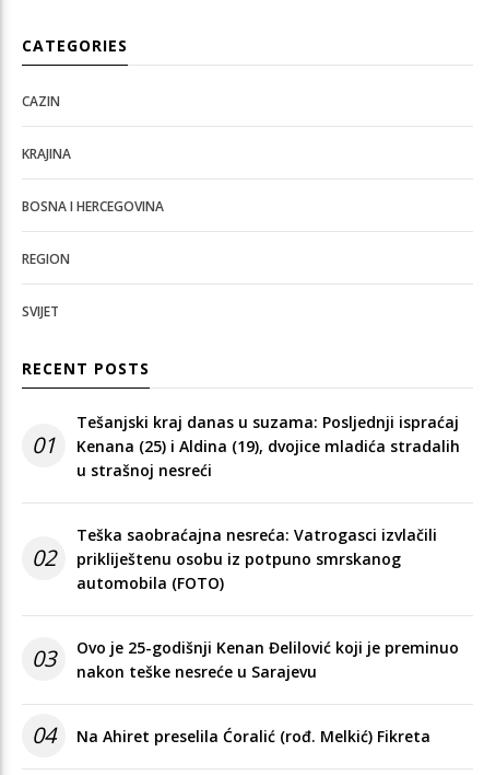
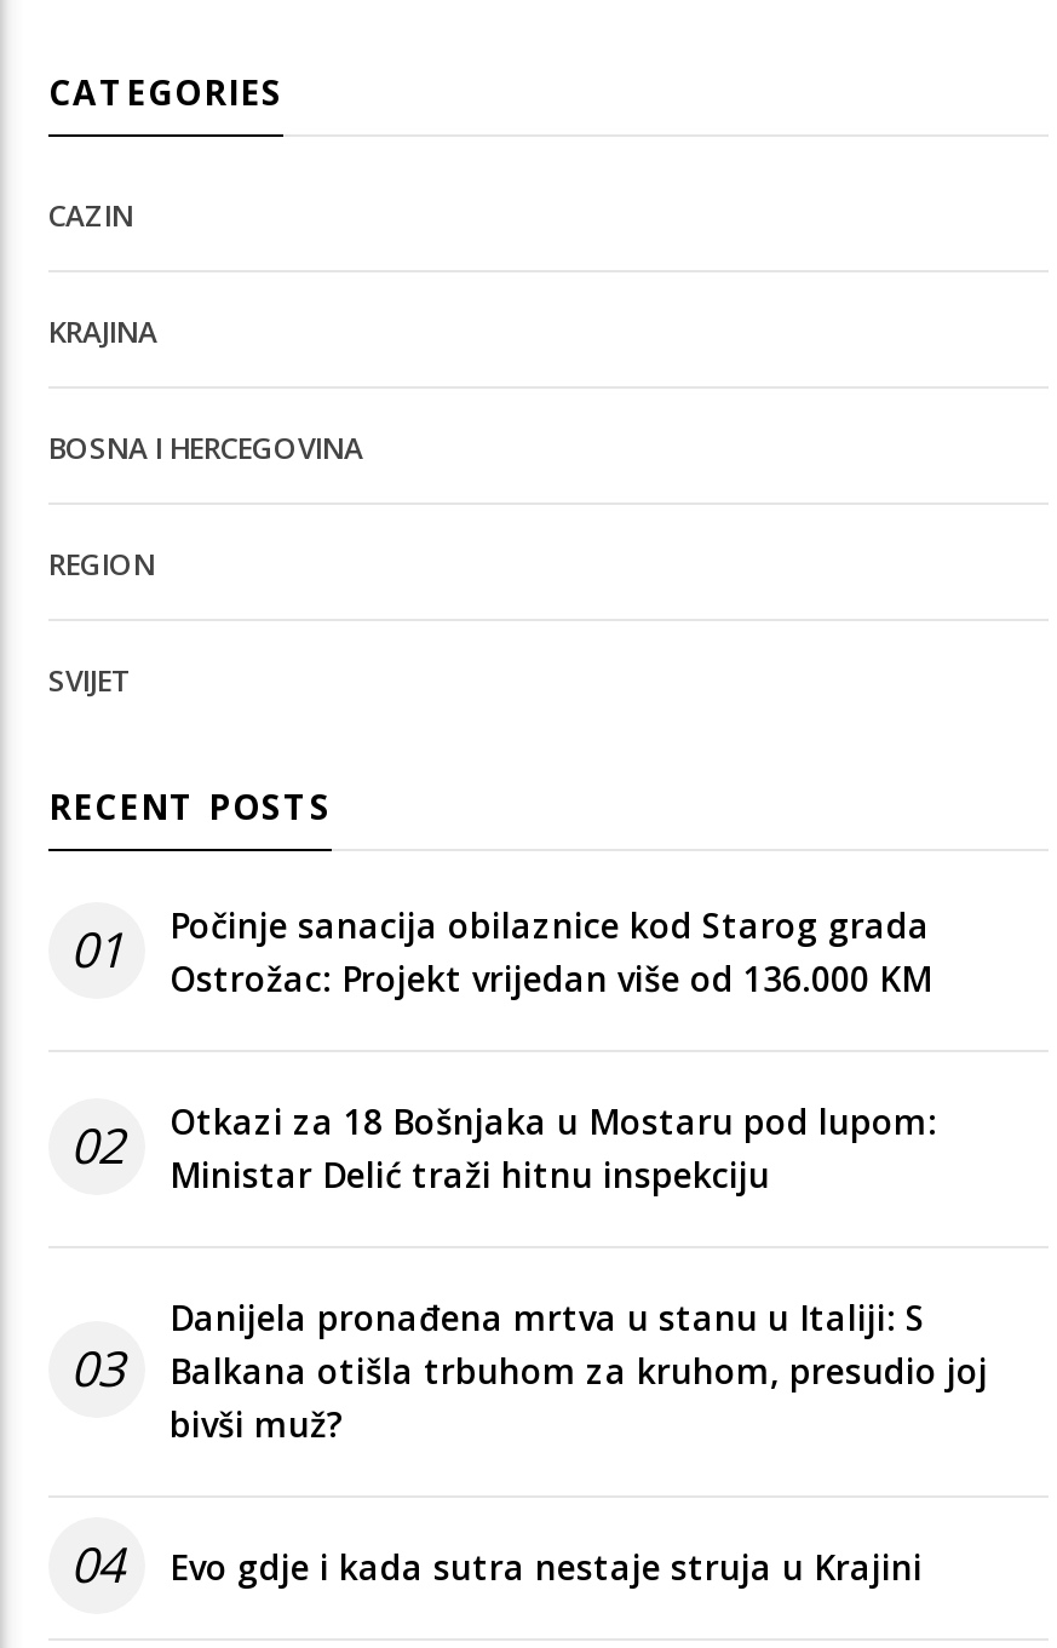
[76,411,460,480] Tešanjski kraj danas u suzama: Posljednji ispraćaj | Kenana (25) i Aldina (19), dvojice mladića stradalih | u strašnoj nesreći -> [170,901,932,1000] Počinje sanacija obilaznice kod Starog grada | Ostrožac: Projekt vrijedan više od 136.000 KM
[76,524,437,593] Teška saobraćajna nesreća: Vatrogasci izvlačili | prikliještenu osobu iz potpuno smrskanog | automobila (FOTO) -> [170,1097,937,1196] Otkazi za 18 Bošnjaka u Mostaru pod lupom: | Ministar Delić traži hitnu inspekciju
[76,637,459,682] Ovo je 25-godišnji Kenan Đelilović koji je preminuo | nakon teške nesreće u Sarajevu -> [170,1293,988,1446] Danijela pronađena mrtva u stanu u Italiji: S | Balkana otišla trbuhom za kruhom, presudio joj | bivši muž?
[76,726,430,746] Na Ahiret preselila Ćoralić (rođ. Melkić) Fikreta -> [170,1542,923,1588] Evo gdje i kada sutra nestaje struja u Krajini

